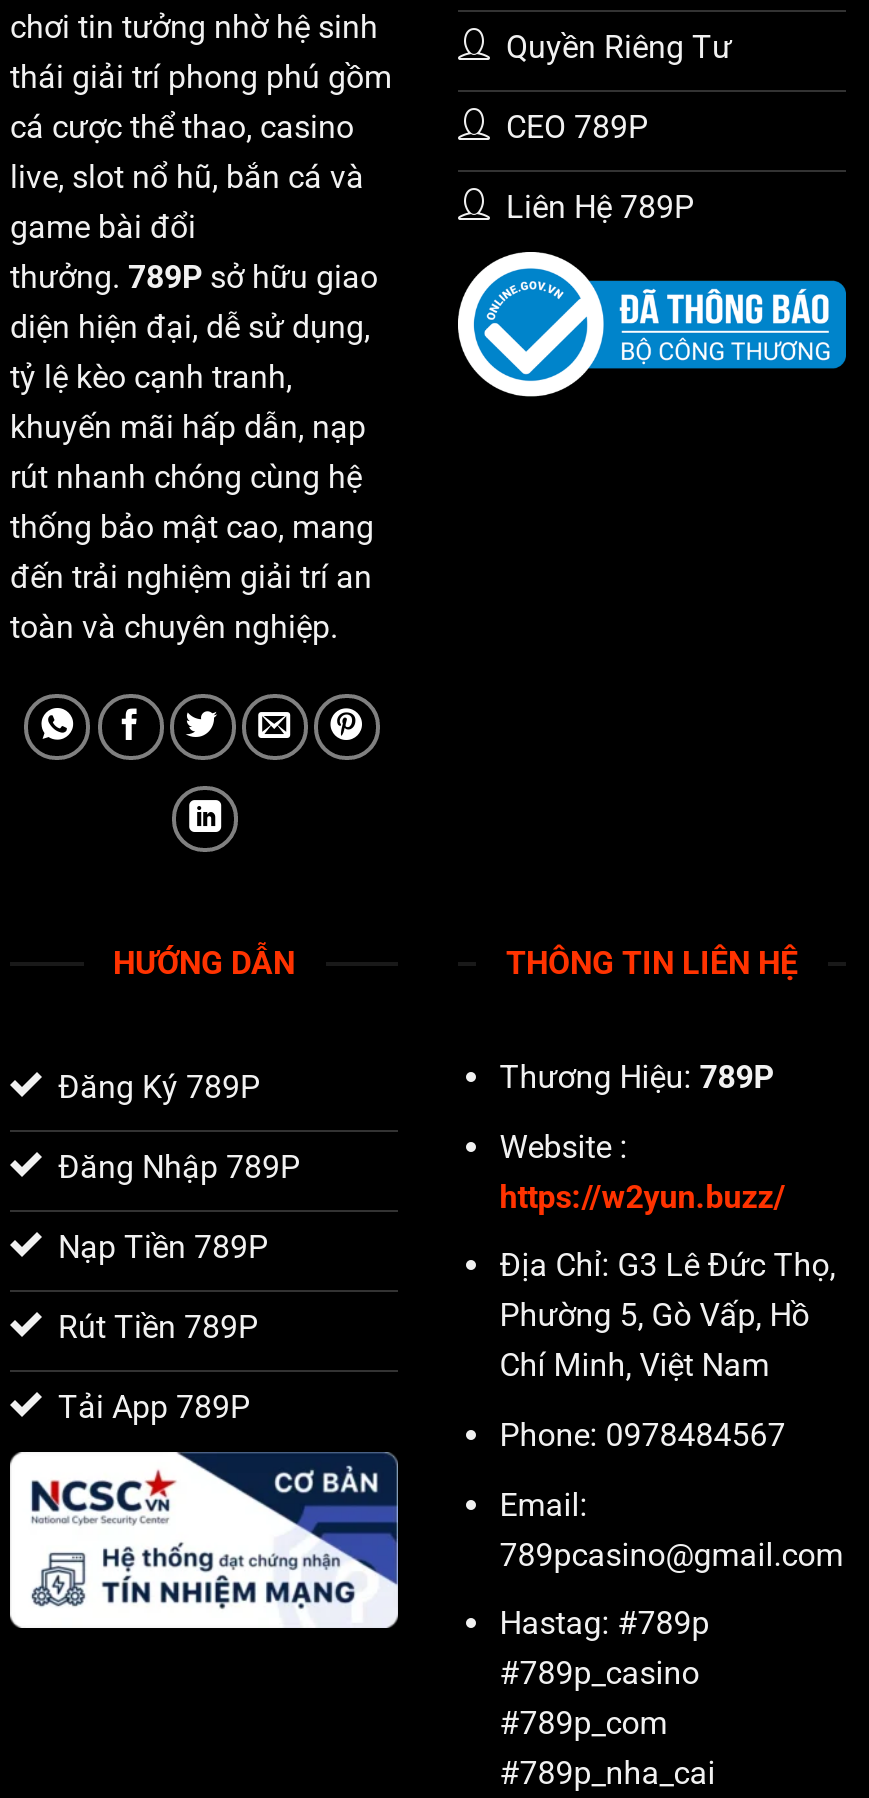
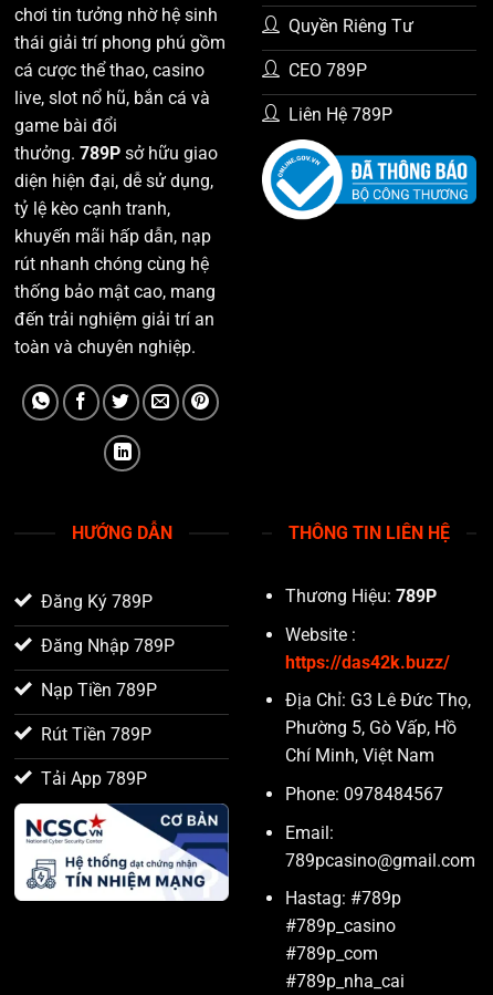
[500,1178,786,1216] https://w2yun.buzz/ -> [285,652,450,673] https://das42k.buzz/

